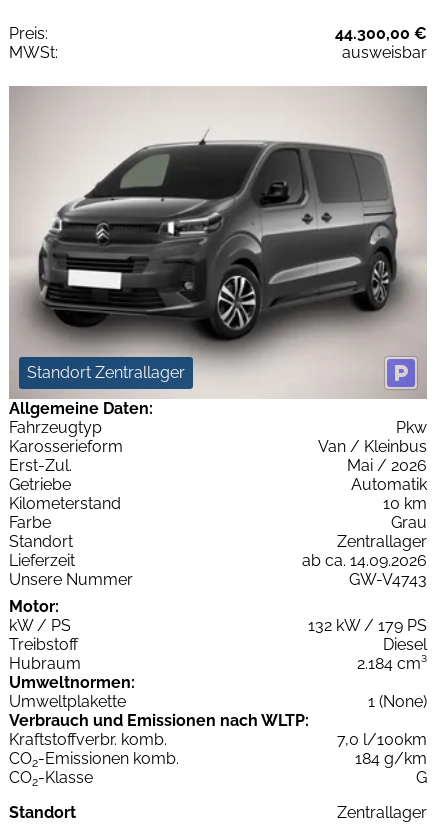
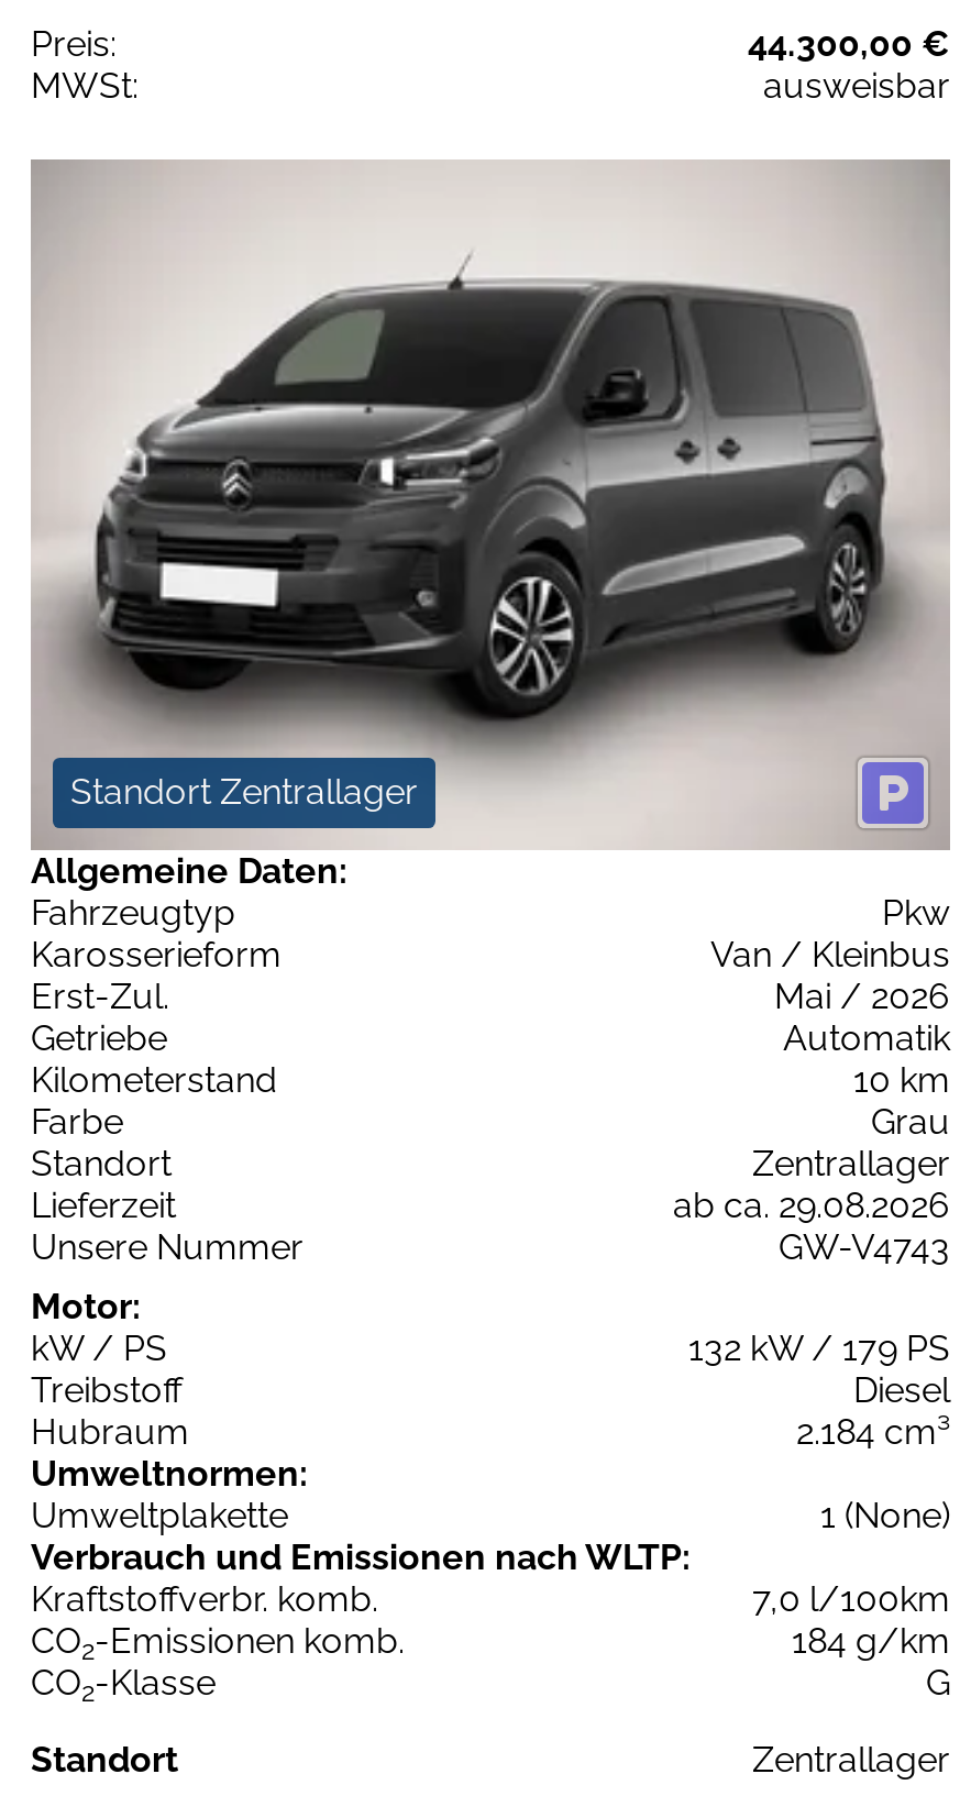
[302,551,427,570] ab ca. 14.09.2026 -> [673,1183,950,1225] ab ca. 29.08.2026

